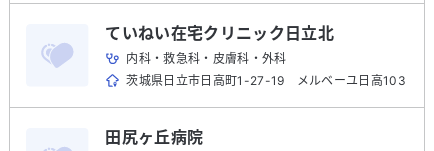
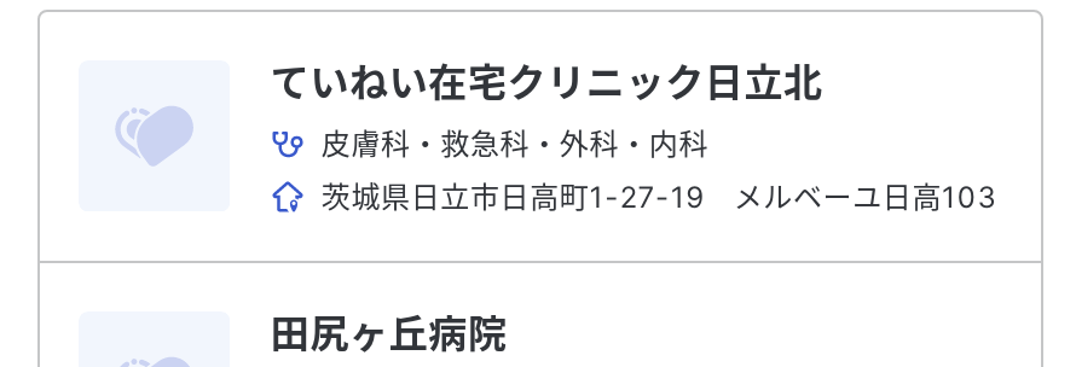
[126,51,286,66] 内科・救急科・皮膚科・外科 -> [321,126,708,162] 皮膚科・救急科・外科・内科

